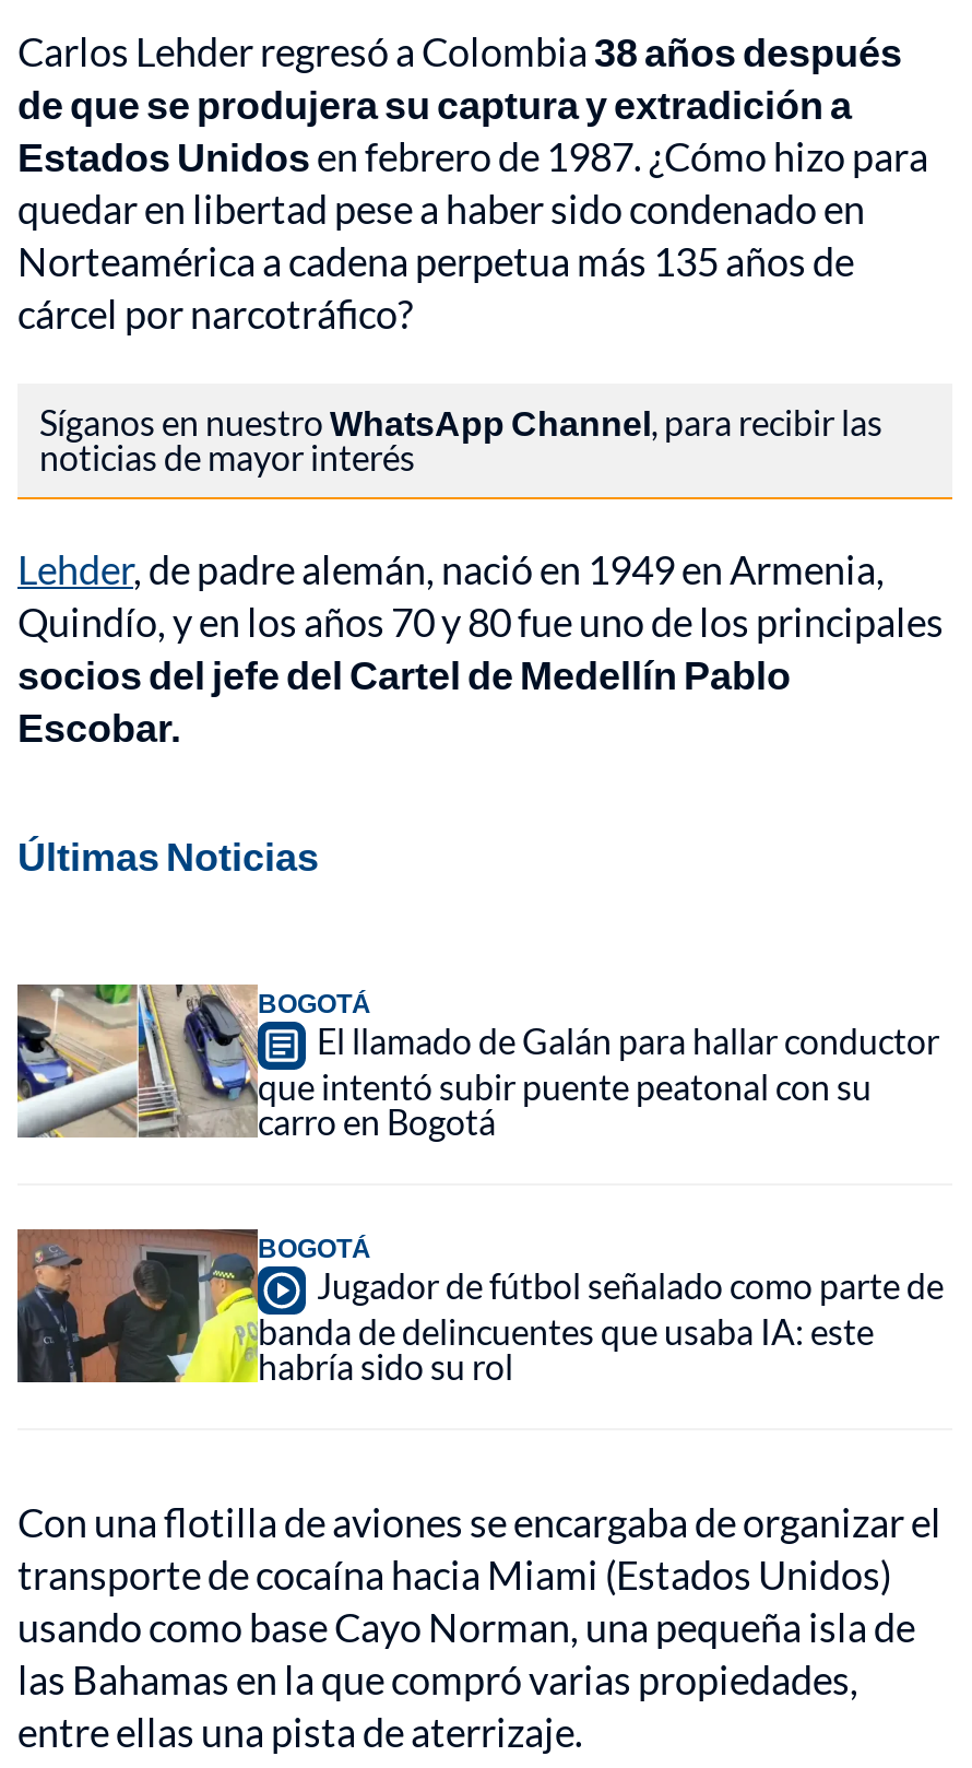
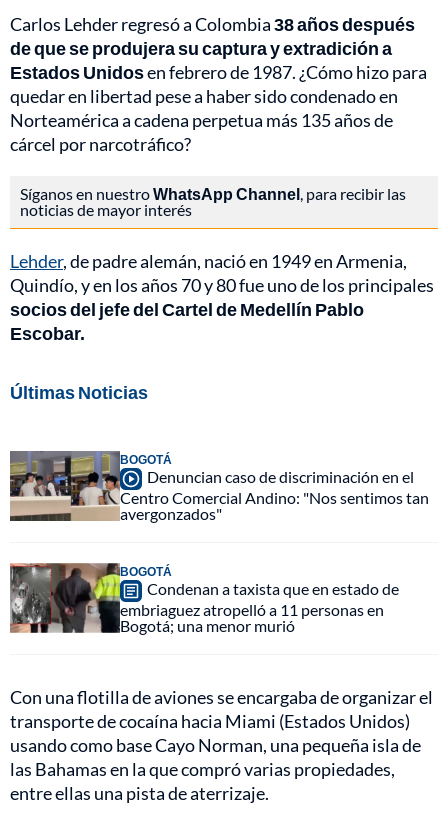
[15,982,939,1142] [image] | El llamado de Galán para hallar conductor | que intentó subir puente peatonal con su | carro en Bogotá -> [9,450,429,523] [image] | Denuncian caso de discriminación en el | Centro Comercial Andino: "Nos sentimos tan | avergonzados"
[15,1229,944,1387] [image] | Jugador de fútbol señalado como parte de | banda de delincuentes que usaba IA: este | habría sido su rol -> [9,563,399,635] [image] | Condenan a taxista que en estado de | embriaguez atropelló a 11 personas en | Bogotá; una menor murió

